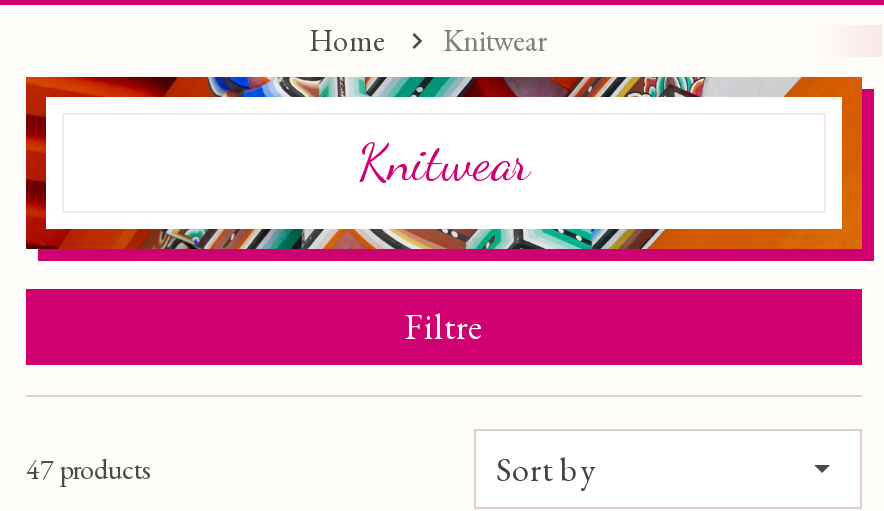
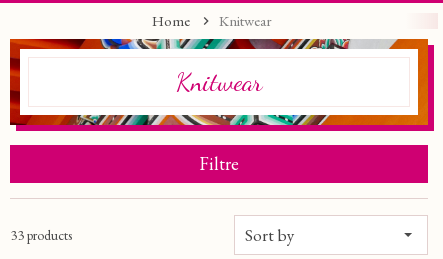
[26,451,150,487] 47 products -> [10,226,72,244] 33 products

